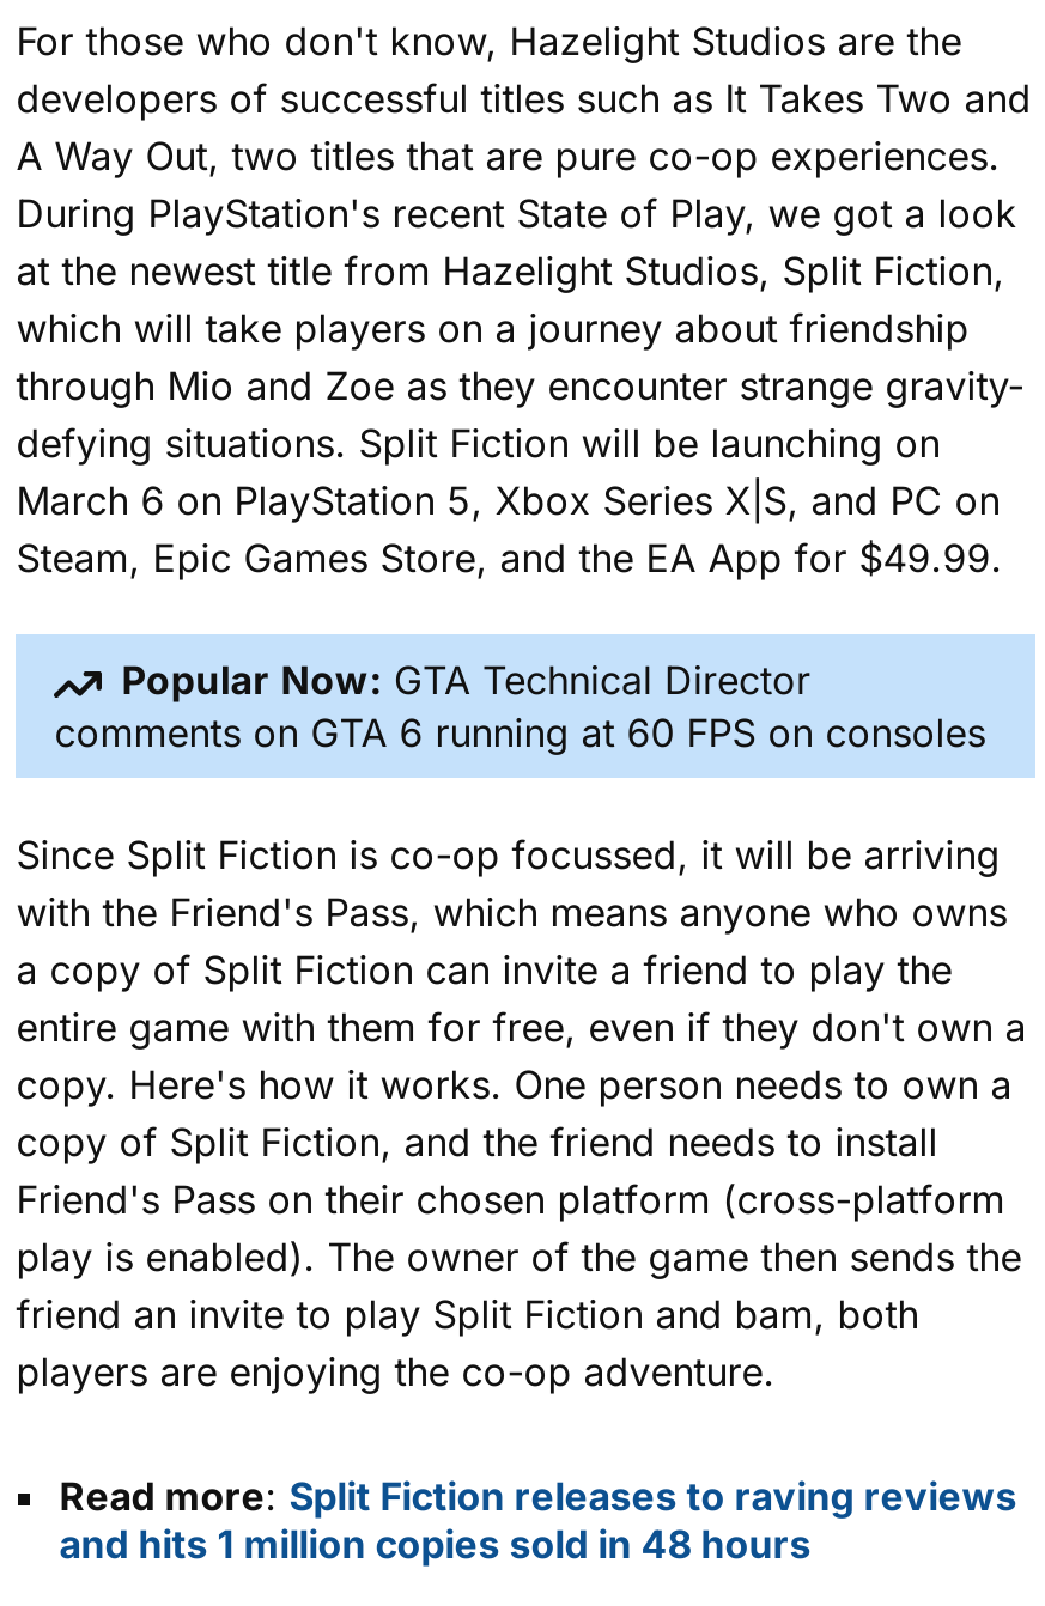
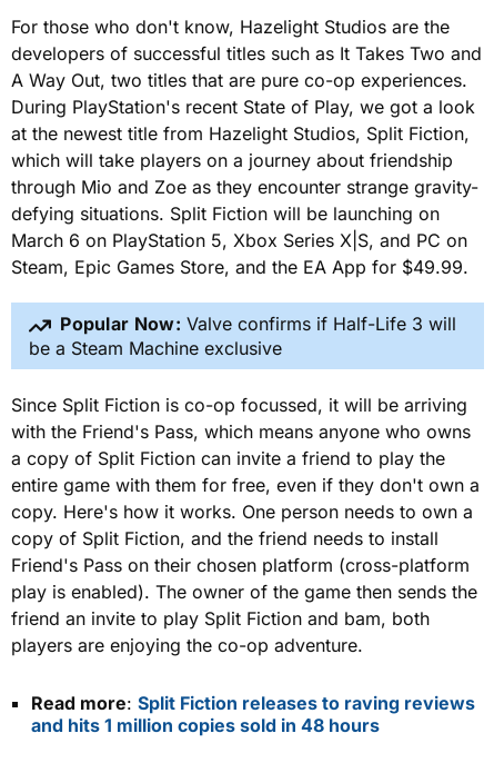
[54,656,986,756] Popular Now: GTA Technical Director | comments on GTA 6 running at 60 FPS on consoles -> [29,313,456,359] Popular Now: Valve confirms if Half-Life 3 will | be a Steam Machine exclusive

